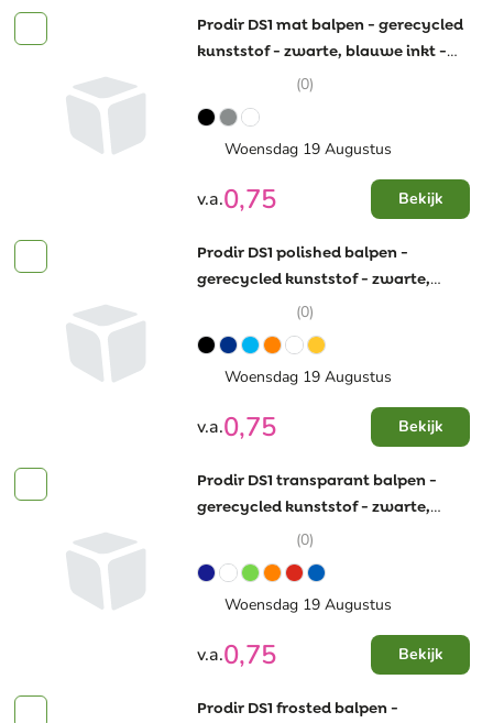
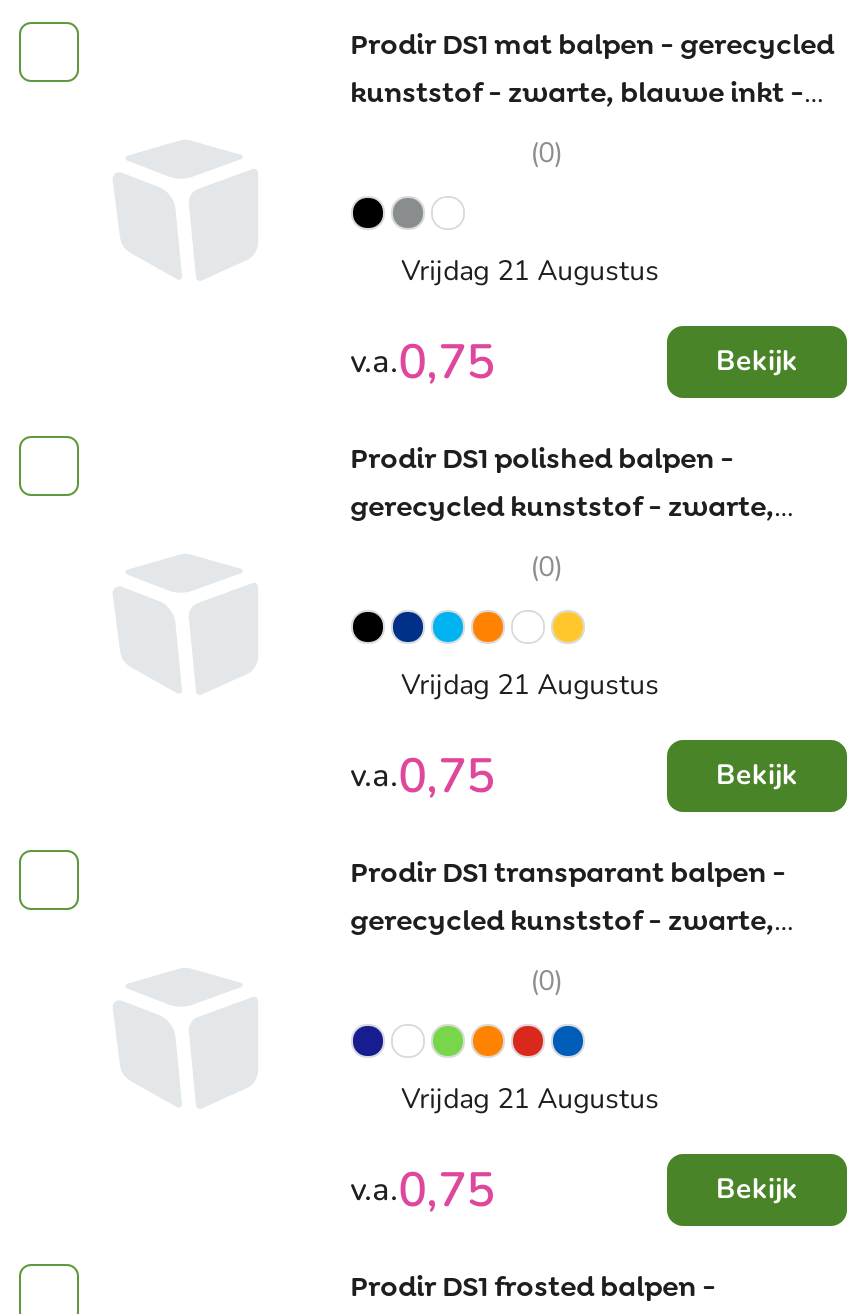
[225,139,392,160] Woensdag 19 Augustus -> [401,252,659,290] Vrijdag 21 Augustus
[225,366,392,387] Woensdag 19 Augustus -> [401,666,659,704] Vrijdag 21 Augustus
[225,594,392,615] Woensdag 19 Augustus -> [401,1080,659,1118] Vrijdag 21 Augustus

